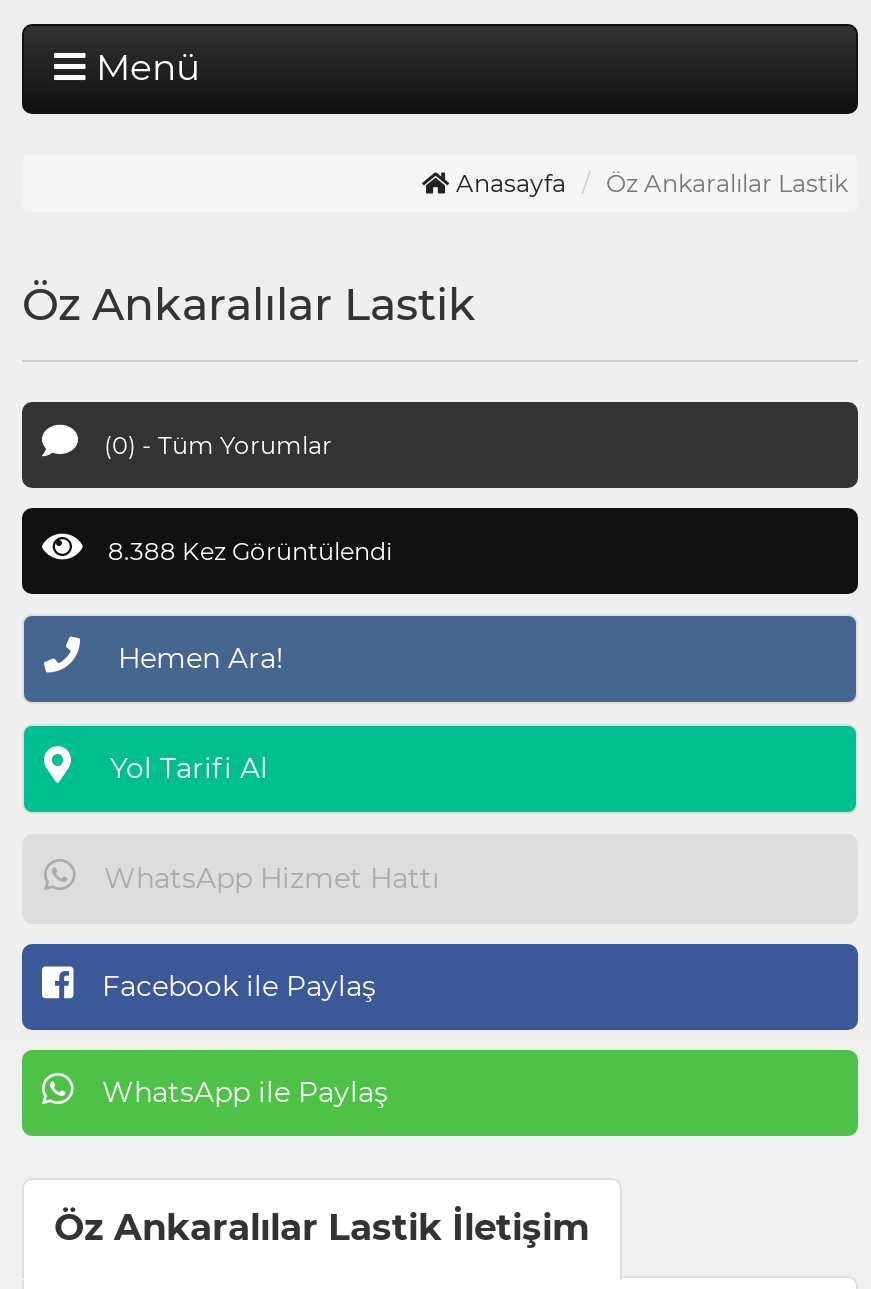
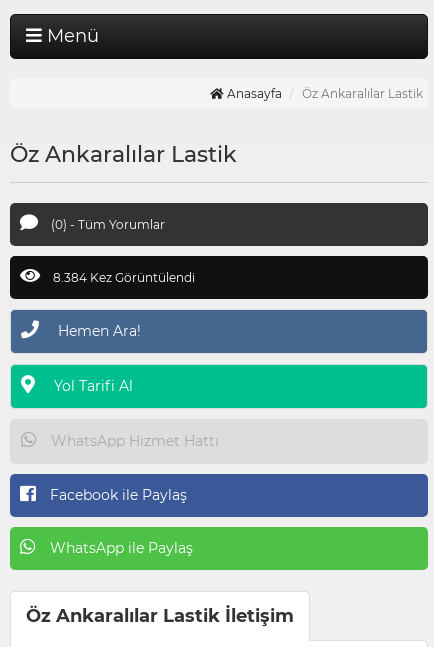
[102,536,392,566] 8.388 Kez Görüntülendi -> [50,270,195,285] 8.384 Kez Görüntülendi

